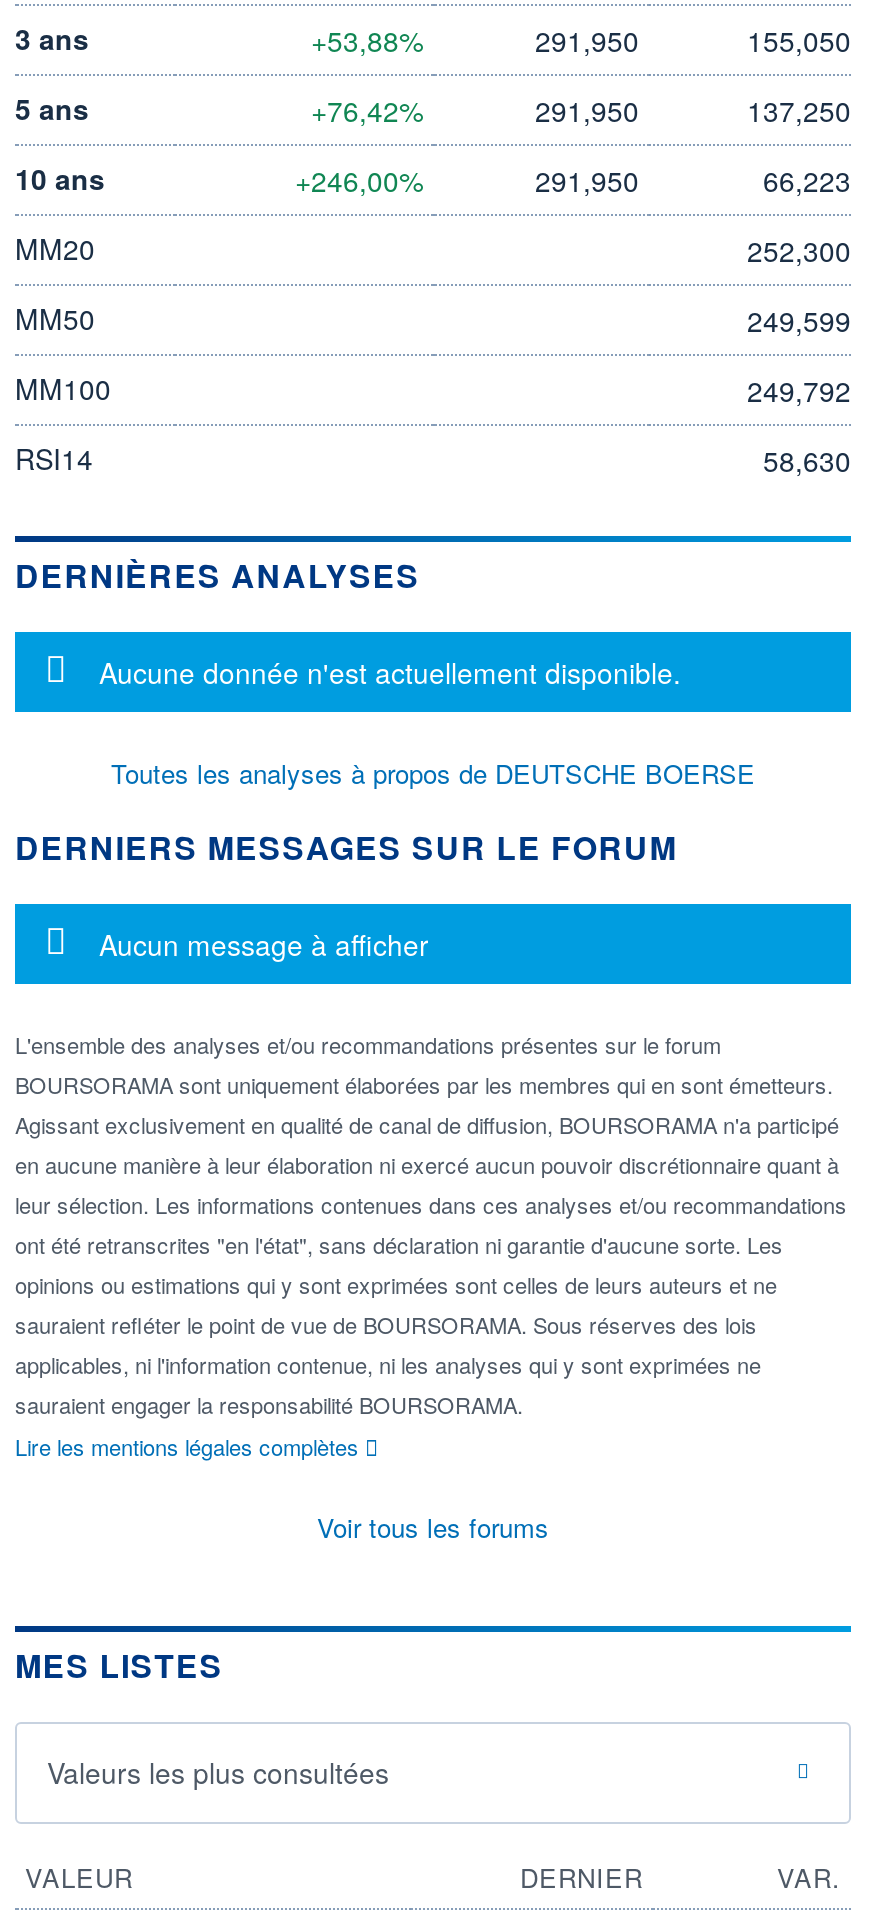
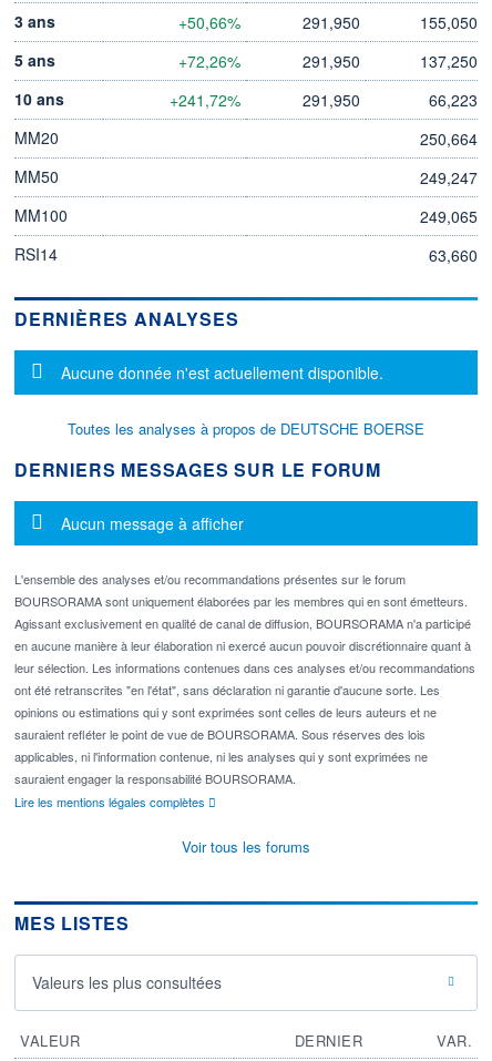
[311,20,423,60] +53,88% -> [178,11,240,33] +50,66%
[311,90,423,130] +76,42% -> [178,50,240,72] +72,26%
[295,160,423,200] +246,00% -> [170,89,240,111] +241,72%
[747,230,851,270] 252,300 -> [420,127,478,150] 250,664
[747,300,851,340] 249,599 -> [420,166,478,188] 249,247
[747,370,851,410] 249,792 -> [420,205,478,227] 249,065
[763,440,851,480] 58,630 -> [429,244,478,266] 63,660

